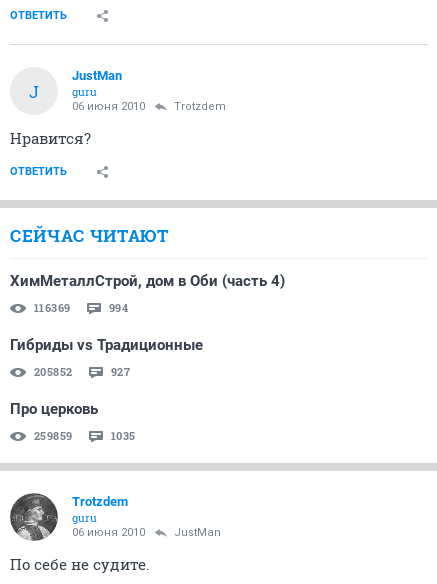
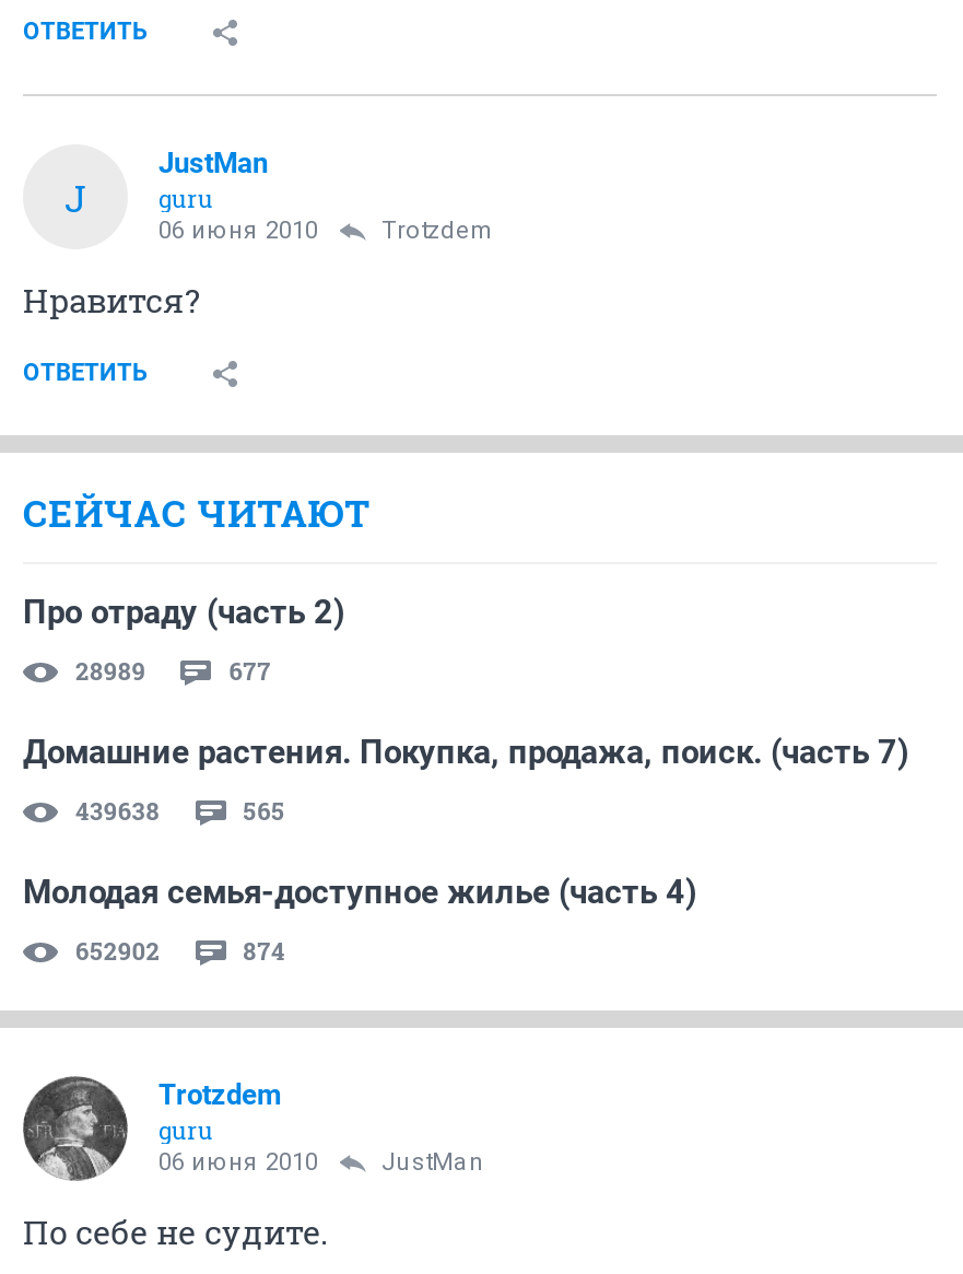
[10,272,285,290] ХимМеталлСтрой, дом в Оби (часть 4) -> [23,593,344,632] Про отраду (часть 2)
[34,300,128,315] 116369 | 994 -> [75,654,271,687] 28989 | 677
[10,336,203,354] Гибриды vs Традиционные -> [23,733,908,772] Домашние растения. Покупка, продажа, поиск. (часть 7)
[34,364,130,379] 205852 | 927 -> [75,794,285,827] 439638 | 565
[10,400,98,418] Про церковь -> [23,873,696,912] Молодая семья-доступное жилье (часть 4)
[34,428,135,443] 259859 | 1035 -> [75,934,285,967] 652902 | 874

